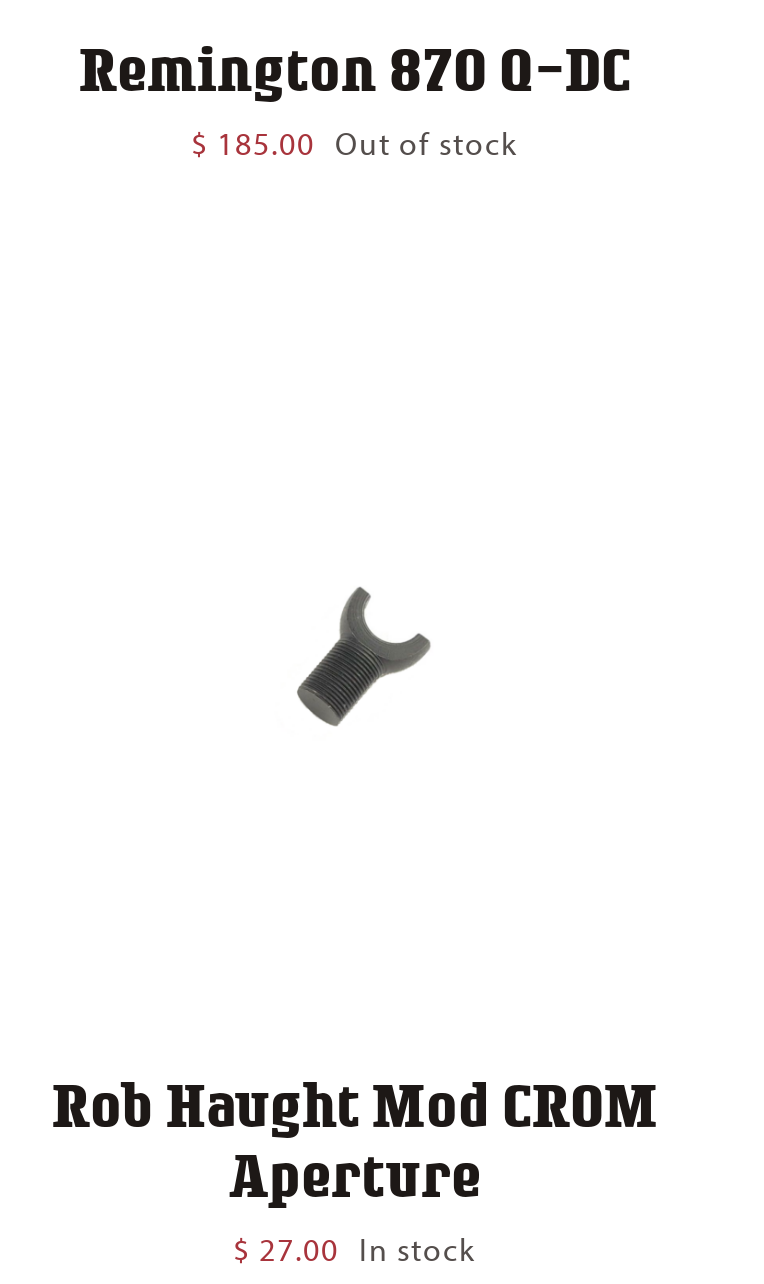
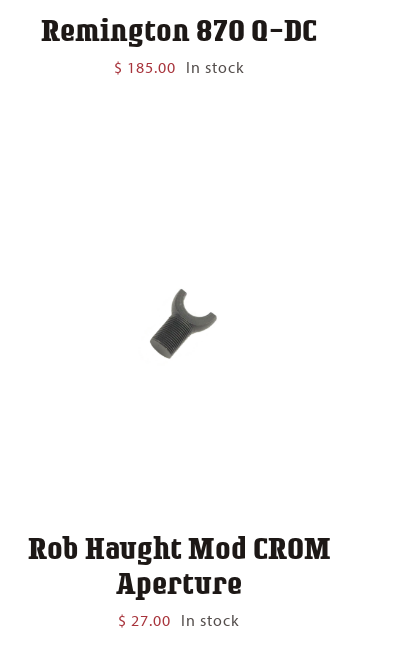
[191,123,519,163] $185.00 Out of stock -> [113,57,244,77] $185.00 In stock

